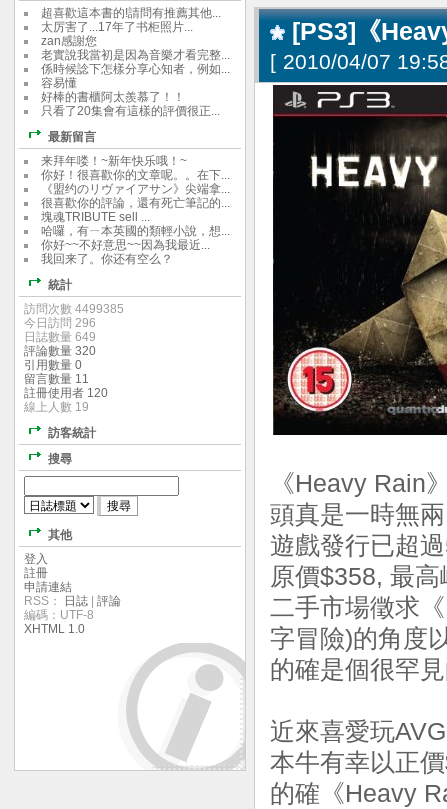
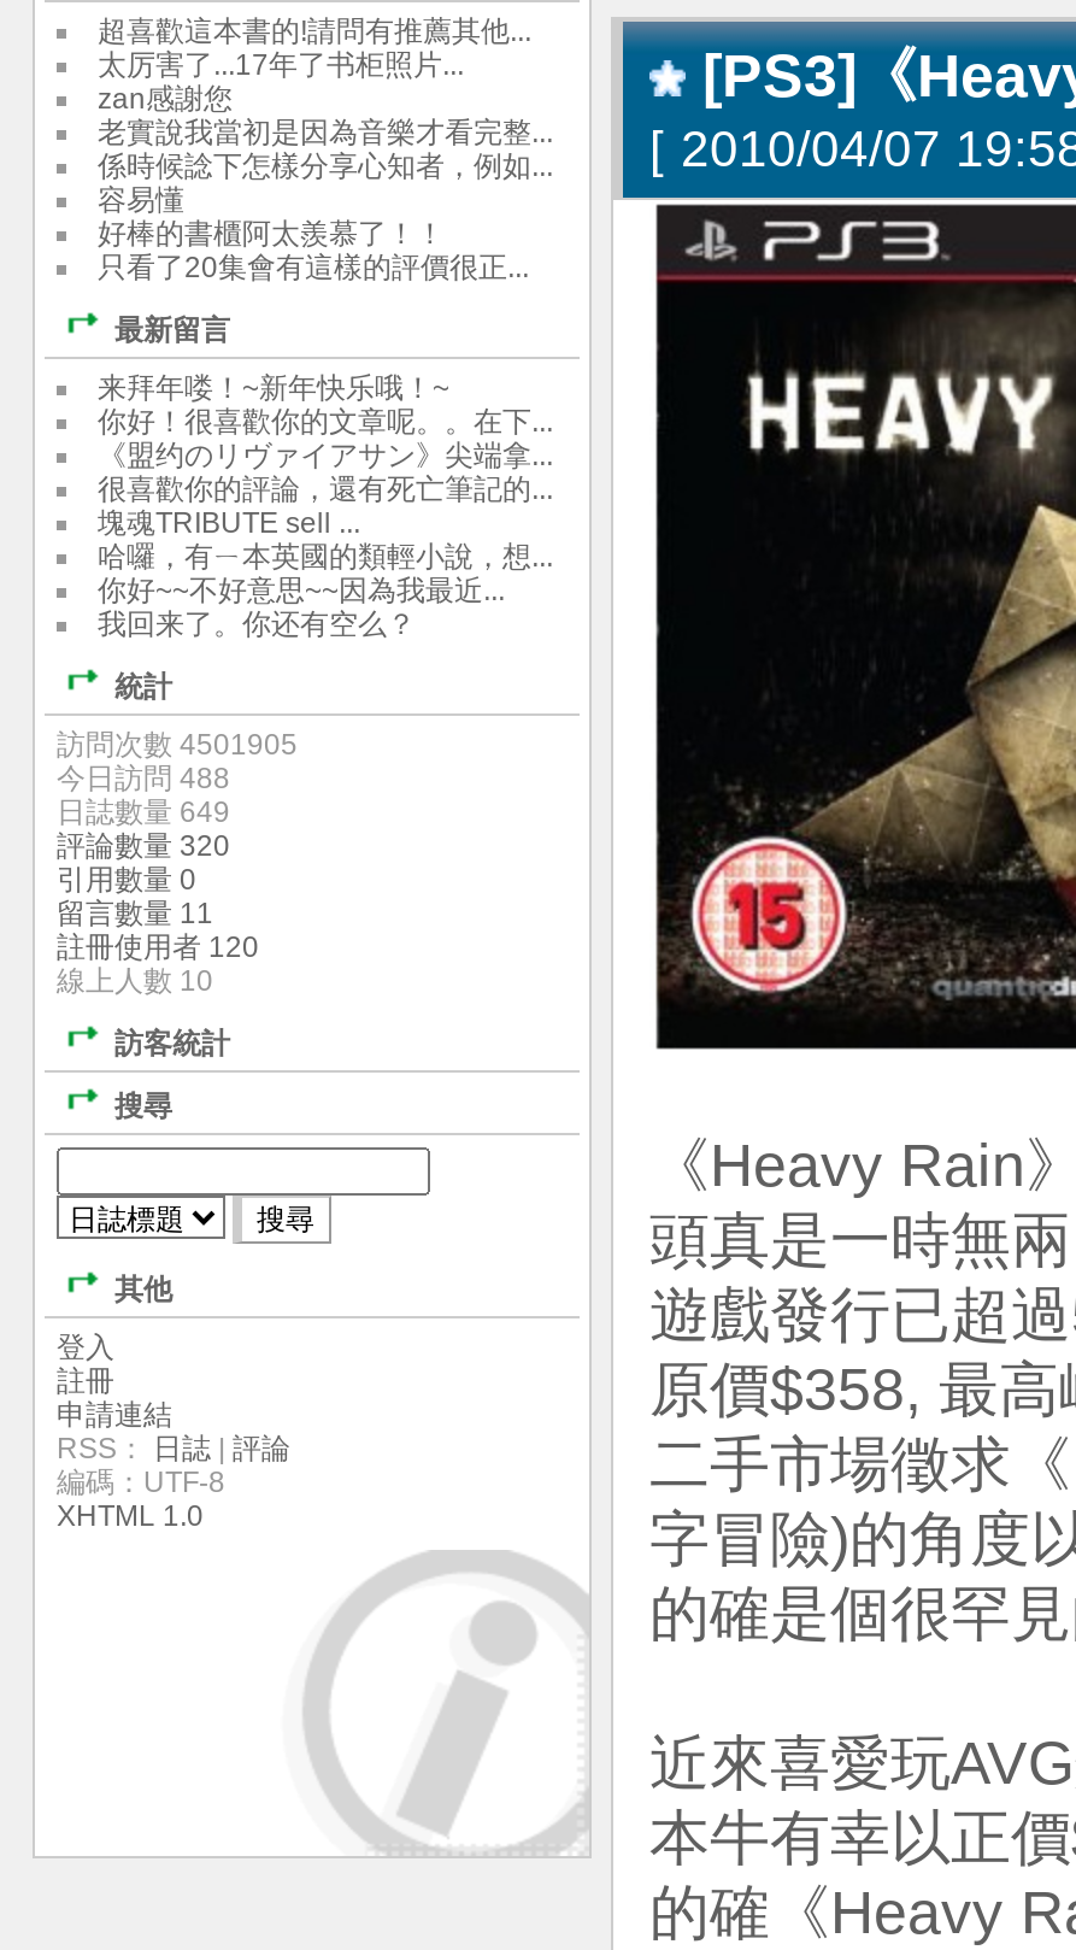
[24,302,124,316] 訪問次數 4499385 -> [57,728,298,762] 訪問次數 4501905
[24,316,96,330] 今日訪問 296 -> [57,762,230,795] 今日訪問 488
[24,400,89,414] 線上人數 19 -> [57,964,213,998] 線上人數 10

